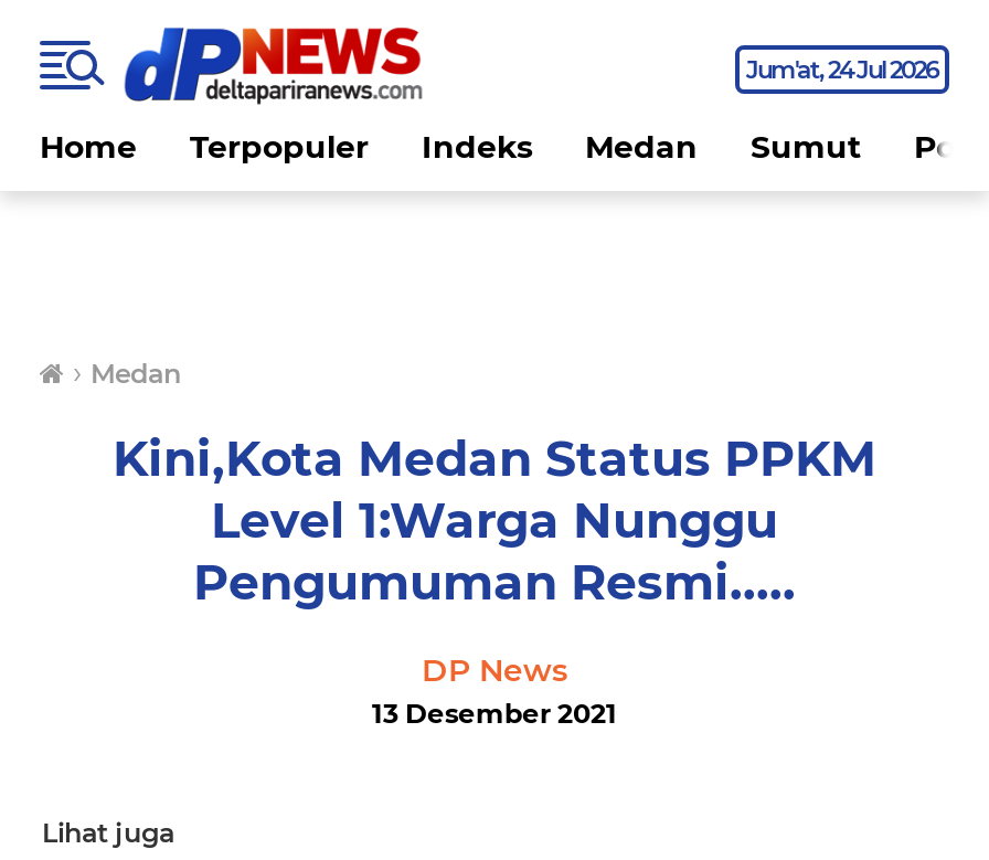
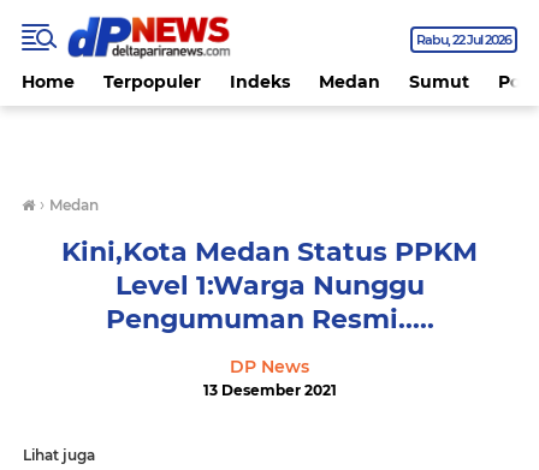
[746,54,938,85] Jum'at 24 Jul 2026 -> [416,31,511,48] Rabu 22 Jul 2026

